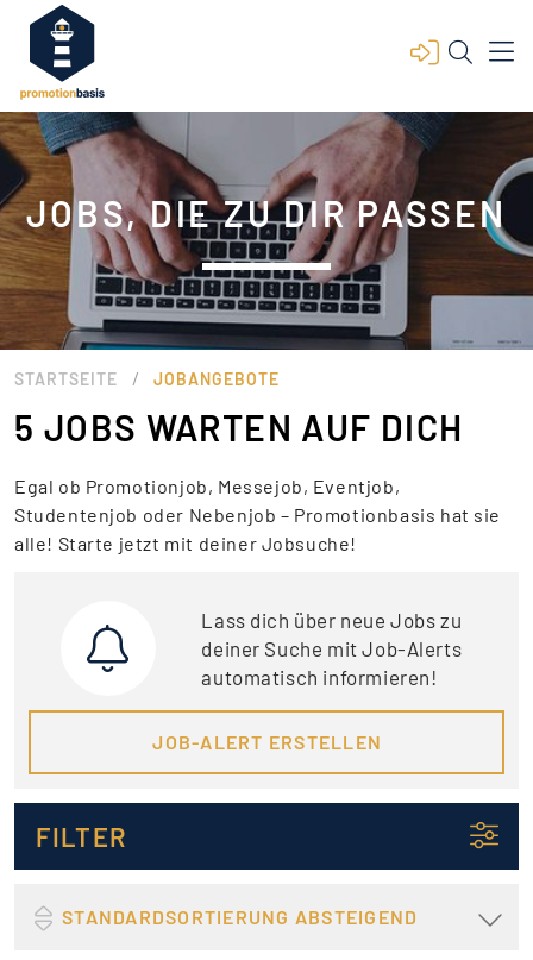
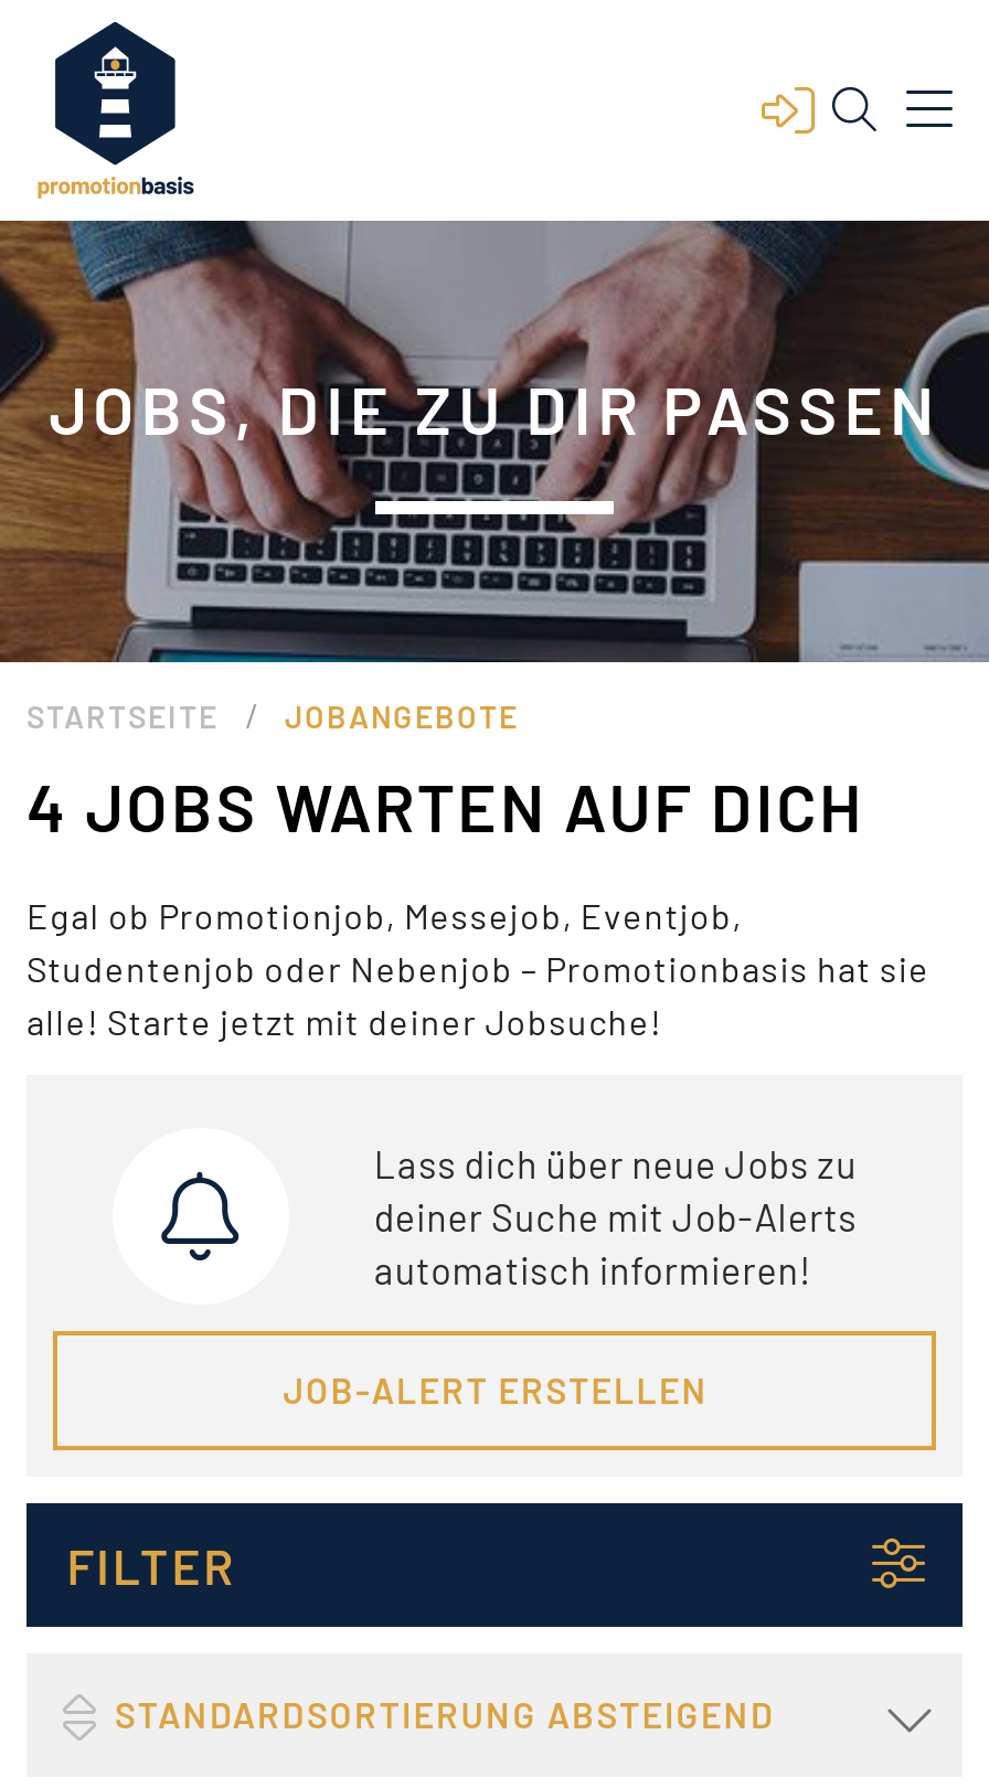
[14,406,463,448] 5 JOBS WARTEN AUF DICH -> [26,766,864,845] 4 JOBS WARTEN AUF DICH

